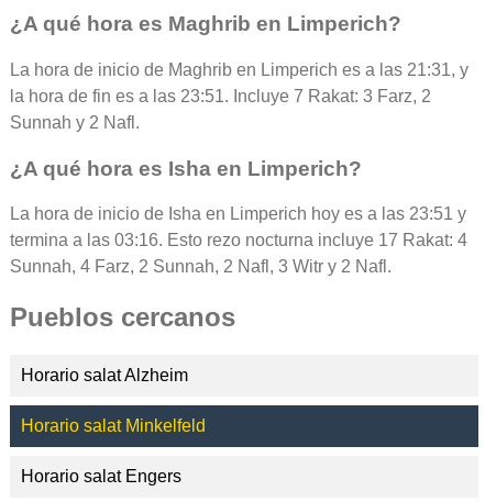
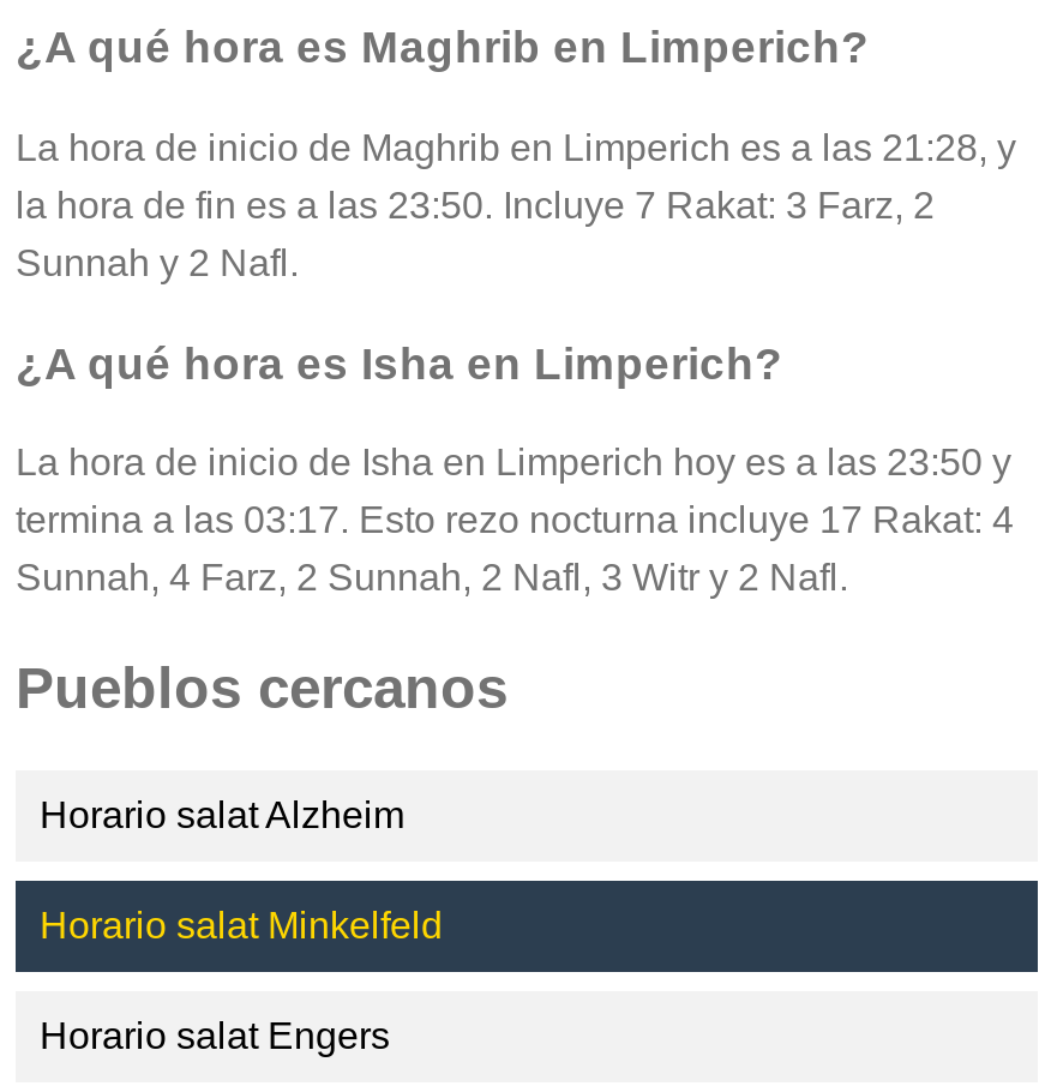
[10,60,469,79] La hora de inicio de Maghrib en Limperich es a las 21:31, y -> [16,127,1016,168] La hora de inicio de Maghrib en Limperich es a las 21:28, y
[10,87,431,105] la hora de fin es a las 23:51. Incluye 7 Rakat: 3 Farz, 2 -> [16,185,935,226] la hora de fin es a las 23:50. Incluye 7 Rakat: 3 Farz, 2
[10,205,466,223] La hora de inicio de Isha en Limperich hoy es a las 23:51 y -> [16,443,1011,483] La hora de inicio de Isha en Limperich hoy es a las 23:50 y
[10,231,467,250] termina a las 03:16. Esto rezo nocturna incluye 17 Rakat: 4 -> [16,500,1014,541] termina a las 03:17. Esto rezo nocturna incluye 17 Rakat: 4

